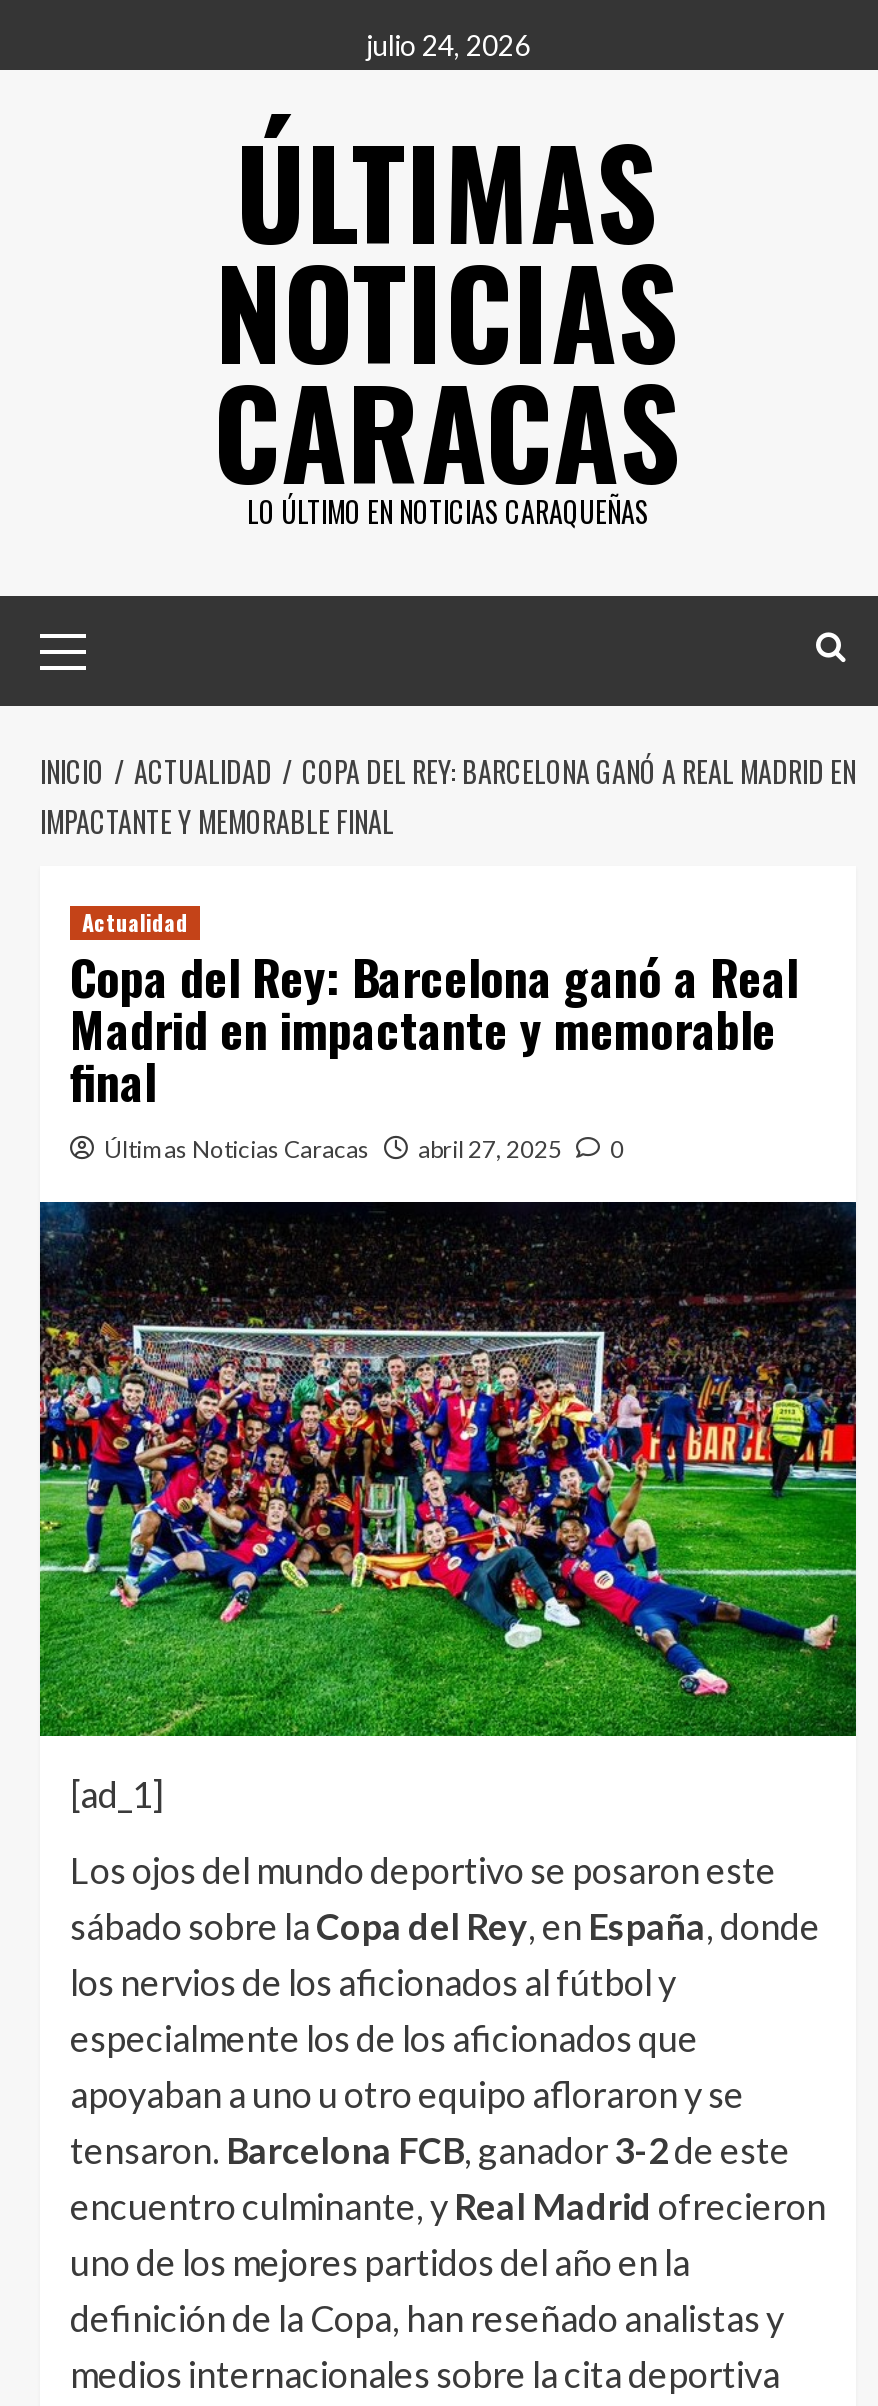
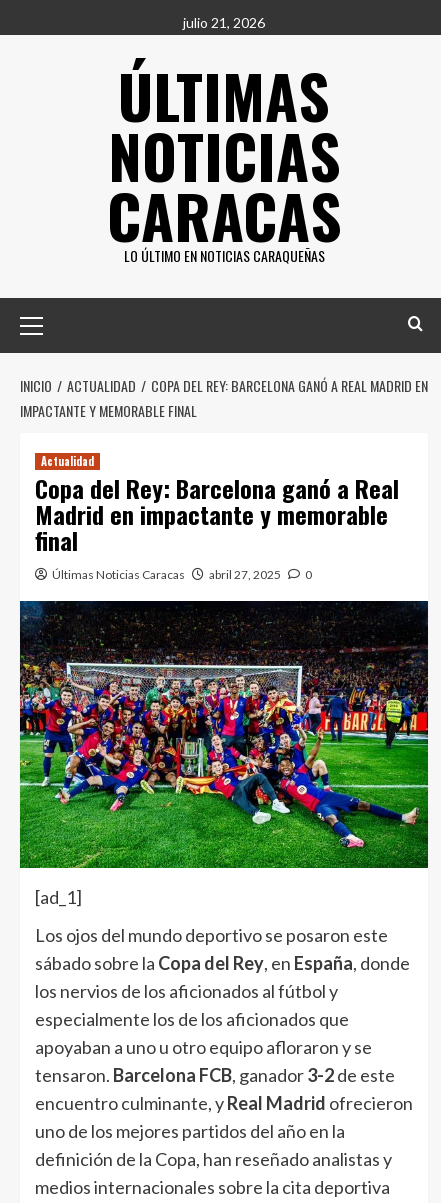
[366,28,530,62] julio 24, 2026 -> [183,14,265,31] julio 21, 2026

